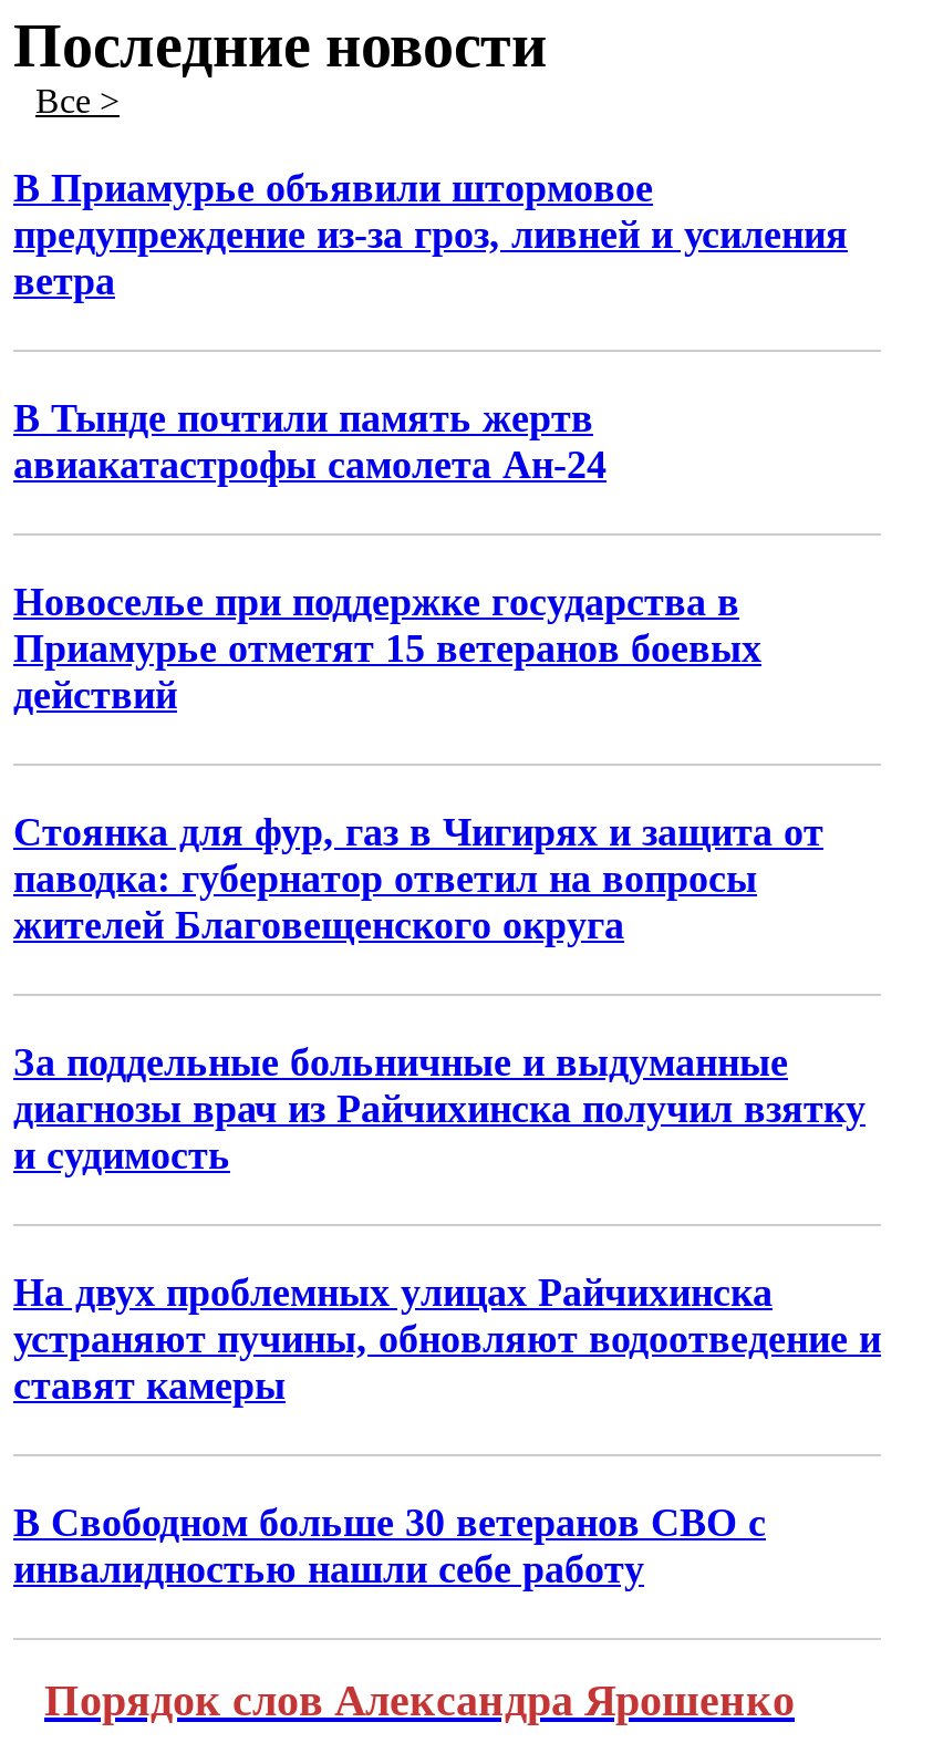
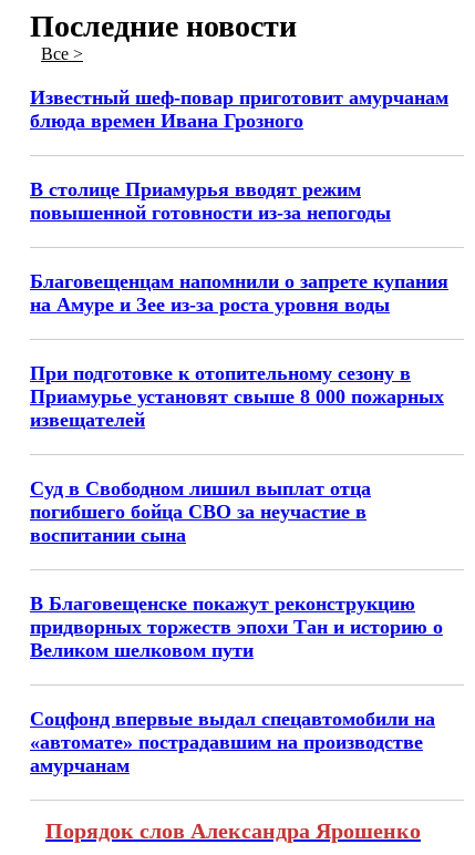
[13,167,848,304] В Приамурье объявили штормовое | предупреждение из-за гроз, ливней и усиления | ветра -> [30,87,448,132] Известный шеф-повар приготовит амурчанам | блюда времен Ивана Грозного
[13,397,607,488] В Тынде почтили память жертв | авиакатастрофы самолета Ан-24 -> [30,179,391,224] В столице Приамурья вводят режим | повышенной готовности из-за непогоды
[13,581,761,718] Новоселье при поддержке государства в | Приамурье отметят 15 ветеранов боевых | действий -> [30,271,448,316] Благовещенцам напомнили о запрете купания | на Амуре и Зее из-за роста уровня воды
[13,811,823,948] Стоянка для фур, газ в Чигирях и защита от | паводка: губернатор ответил на вопросы | жителей Благовещенского округа -> [30,362,444,431] При подготовке к отопительному сезону в | Приамурье установят свыше 8 000 пожарных | извещателей
[13,1041,865,1178] За поддельные больничные и выдуманные | диагнозы врач из Райчихинска получил взятку | и судимость -> [30,478,371,546] Суд в Свободном лишил выплат отца | погибшего бойца СВО за неучастие в | воспитании сына
[13,1271,881,1408] На двух проблемных улицах Райчихинска | устраняют пучины, обновляют водоотведение и | ставят камеры -> [30,593,443,662] В Благовещенске покажут реконструкцию | придворных торжеств эпохи Тан и историю о | Великом шелковом пути
[13,1501,766,1592] В Свободном больше 30 ветеранов СВО с | инвалидностью нашли себе работу -> [30,708,435,777] Соцфонд впервые выдал спецавтомобили на | «автомате» пострадавшим на производстве | амурчанам

